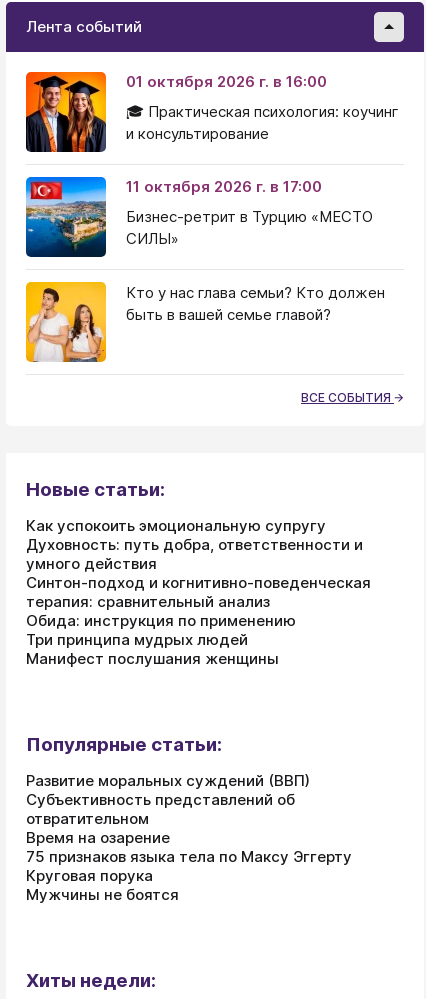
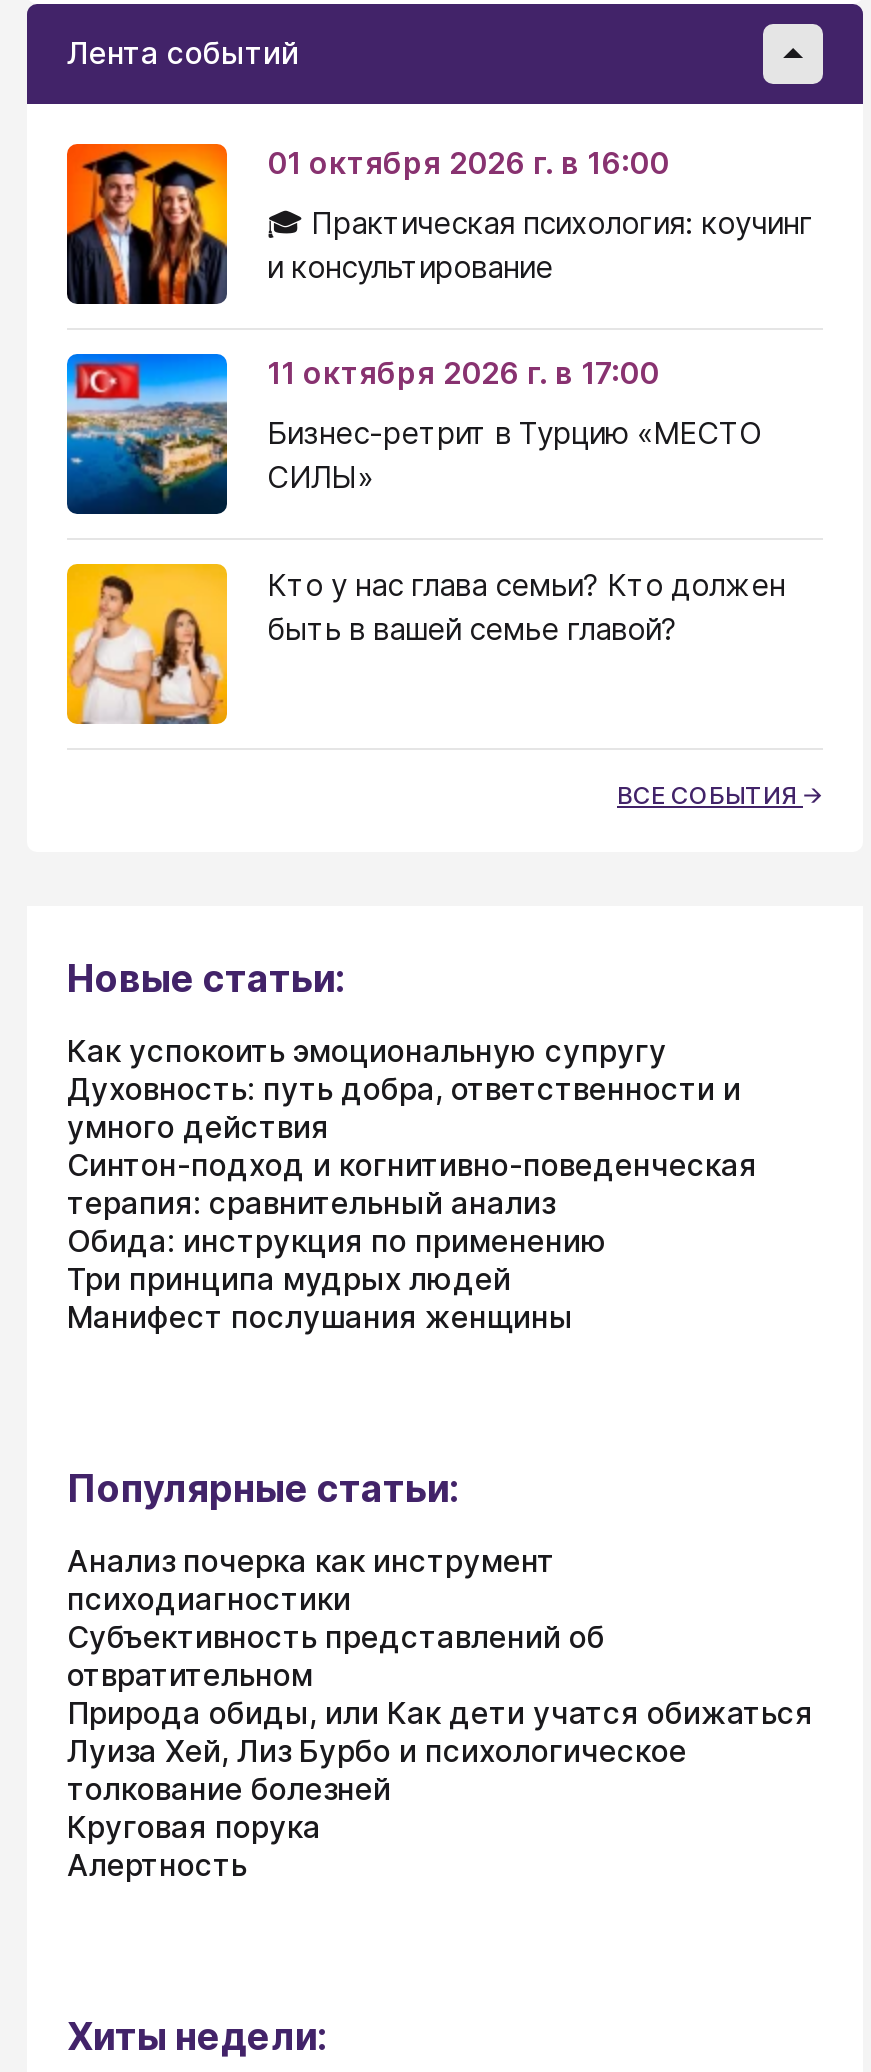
[26,770,310,789] Развитие моральных суждений (ВВП) -> [67,1541,555,1617] Анализ почерка как инструмент | психодиагностики
[26,827,352,865] Время на озарение | 75 признаков языка тела по Максу Эггерту -> [67,1693,813,1807] Природа обиды, или Как дети учатся обижаться | Луиза Хей, Лиз Бурбо и психологическое | толкование болезней
[26,884,179,903] Мужчины не боятся -> [67,1845,247,1883] Алертность

